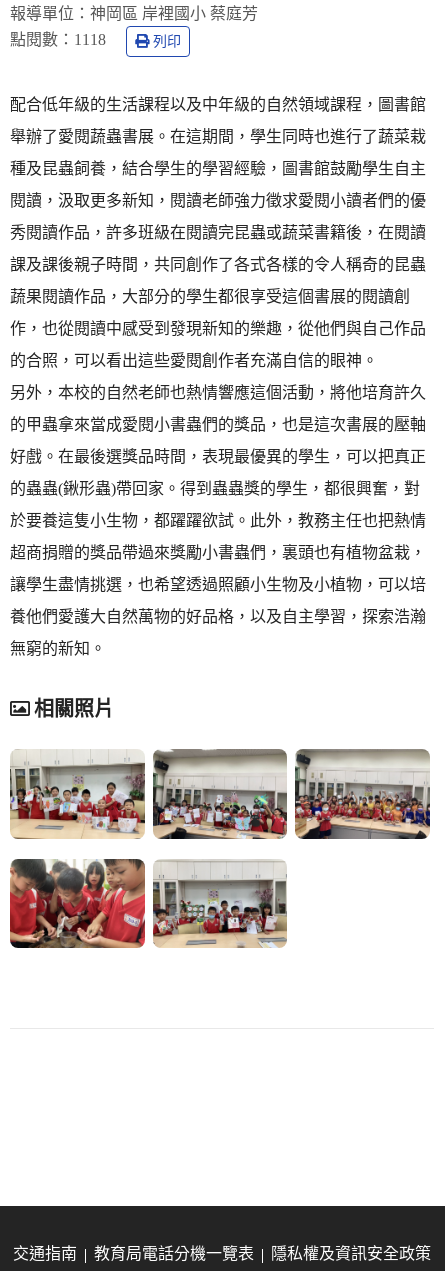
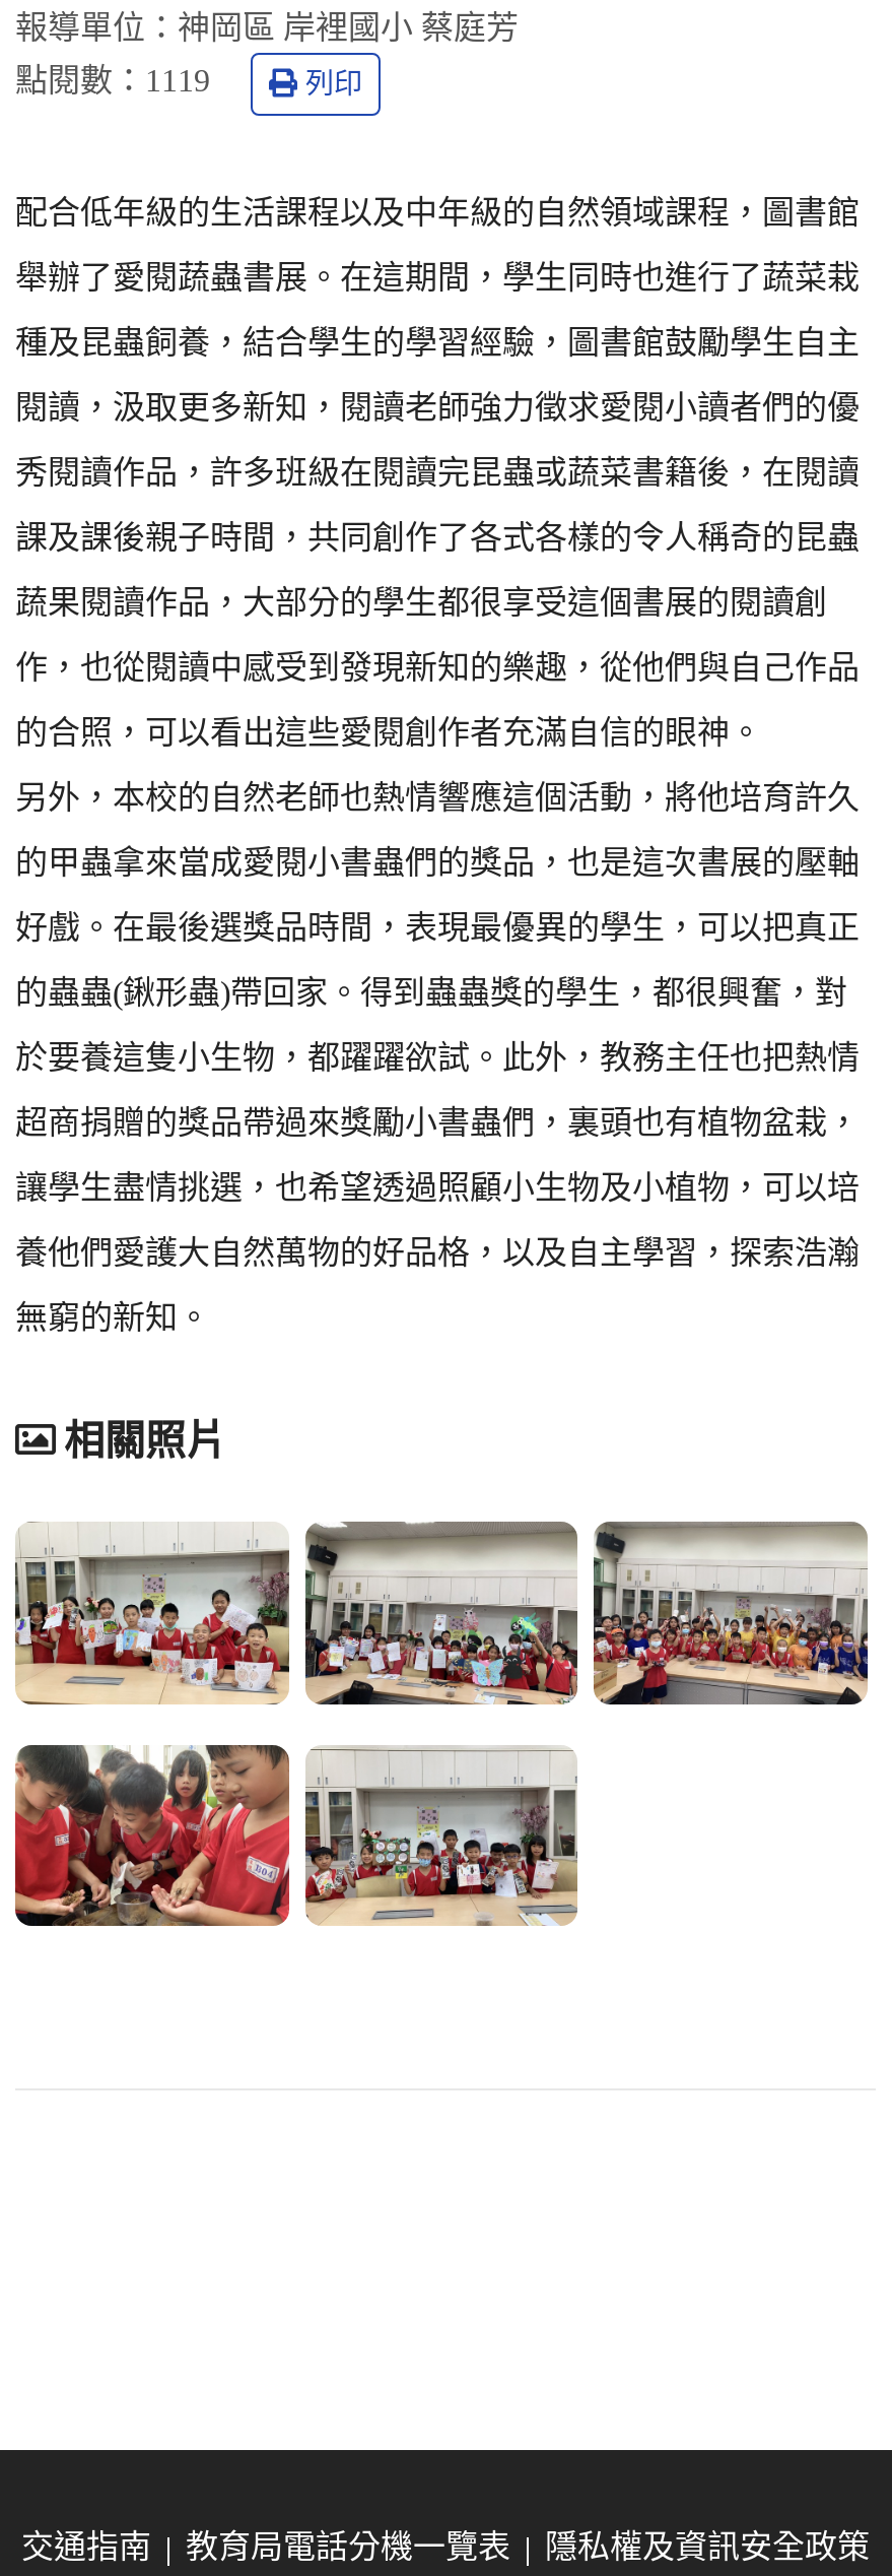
[10,31,106,48] 點閱數：1118 -> [15,63,210,98] 點閱數：1119

